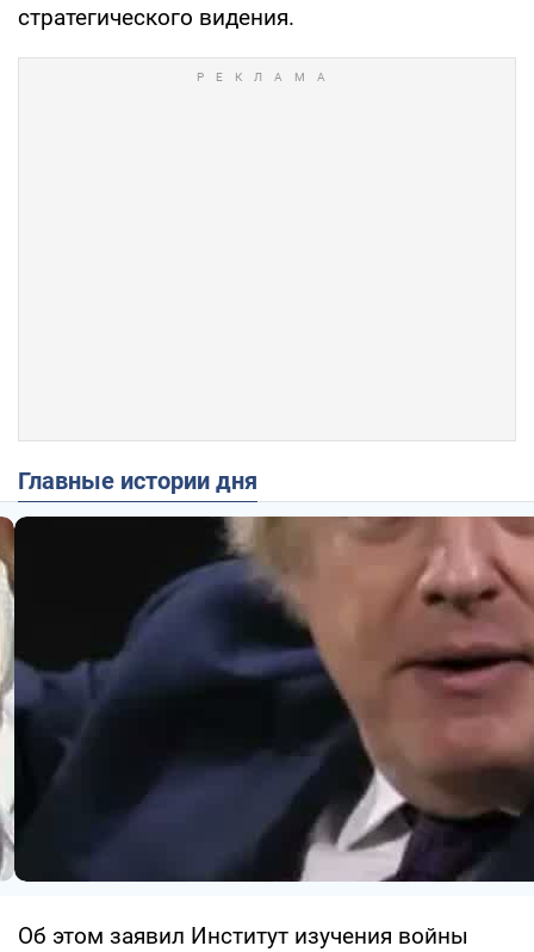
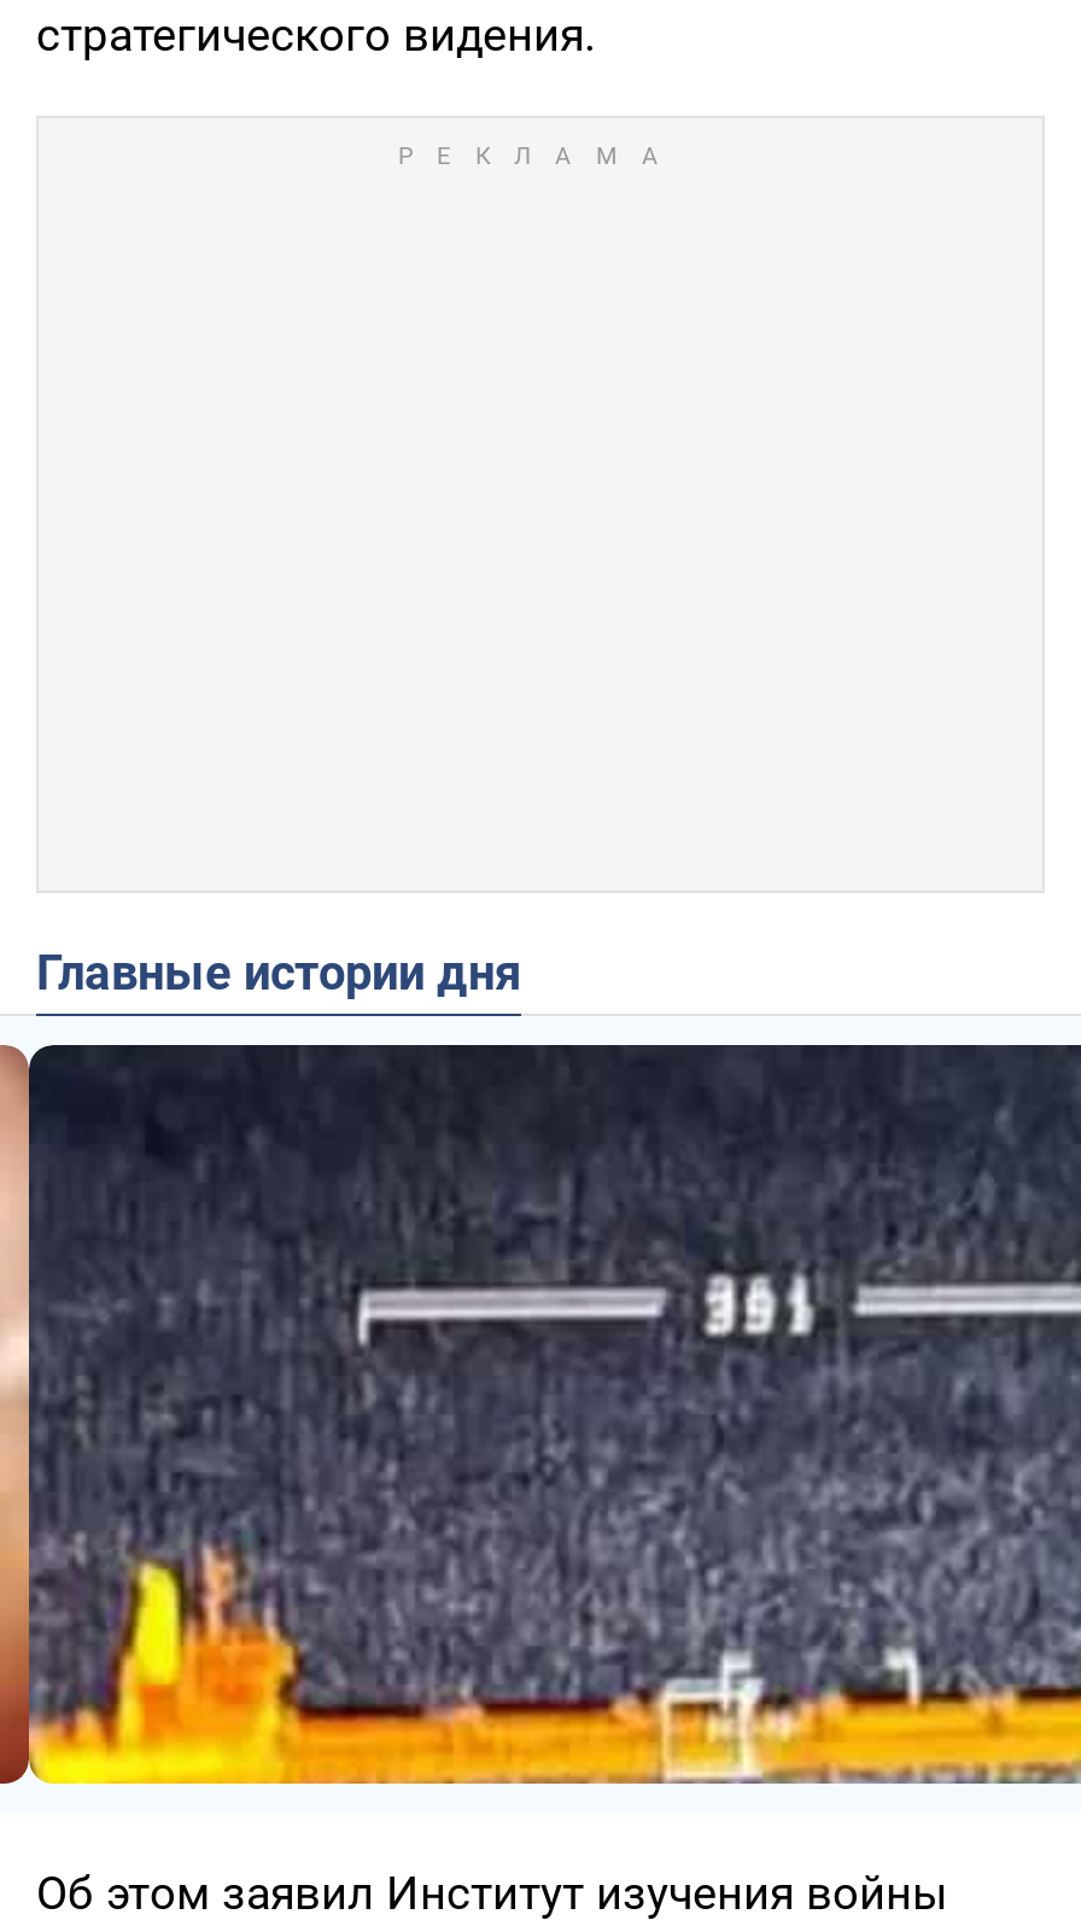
[4,515,530,883] [image] -> [7,1043,1074,1786] [image]

